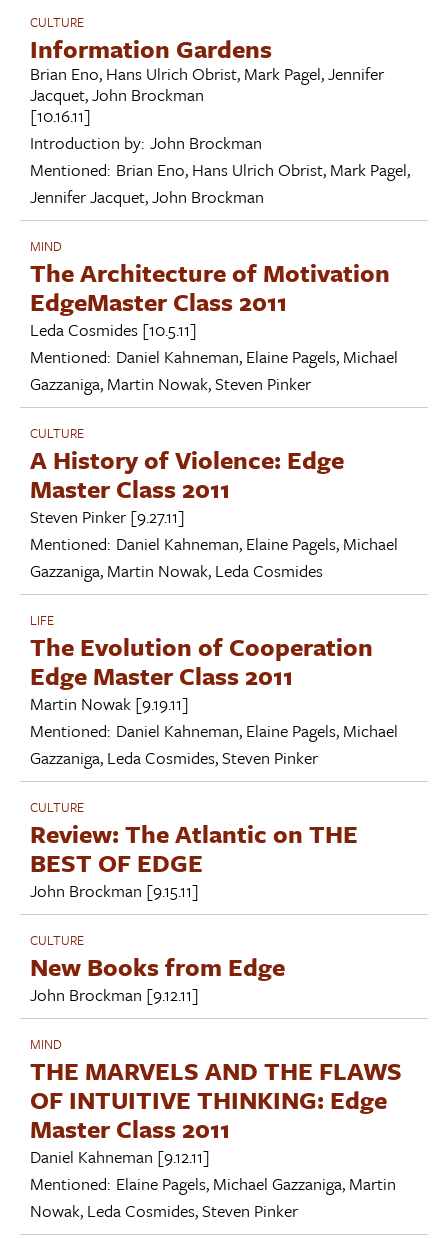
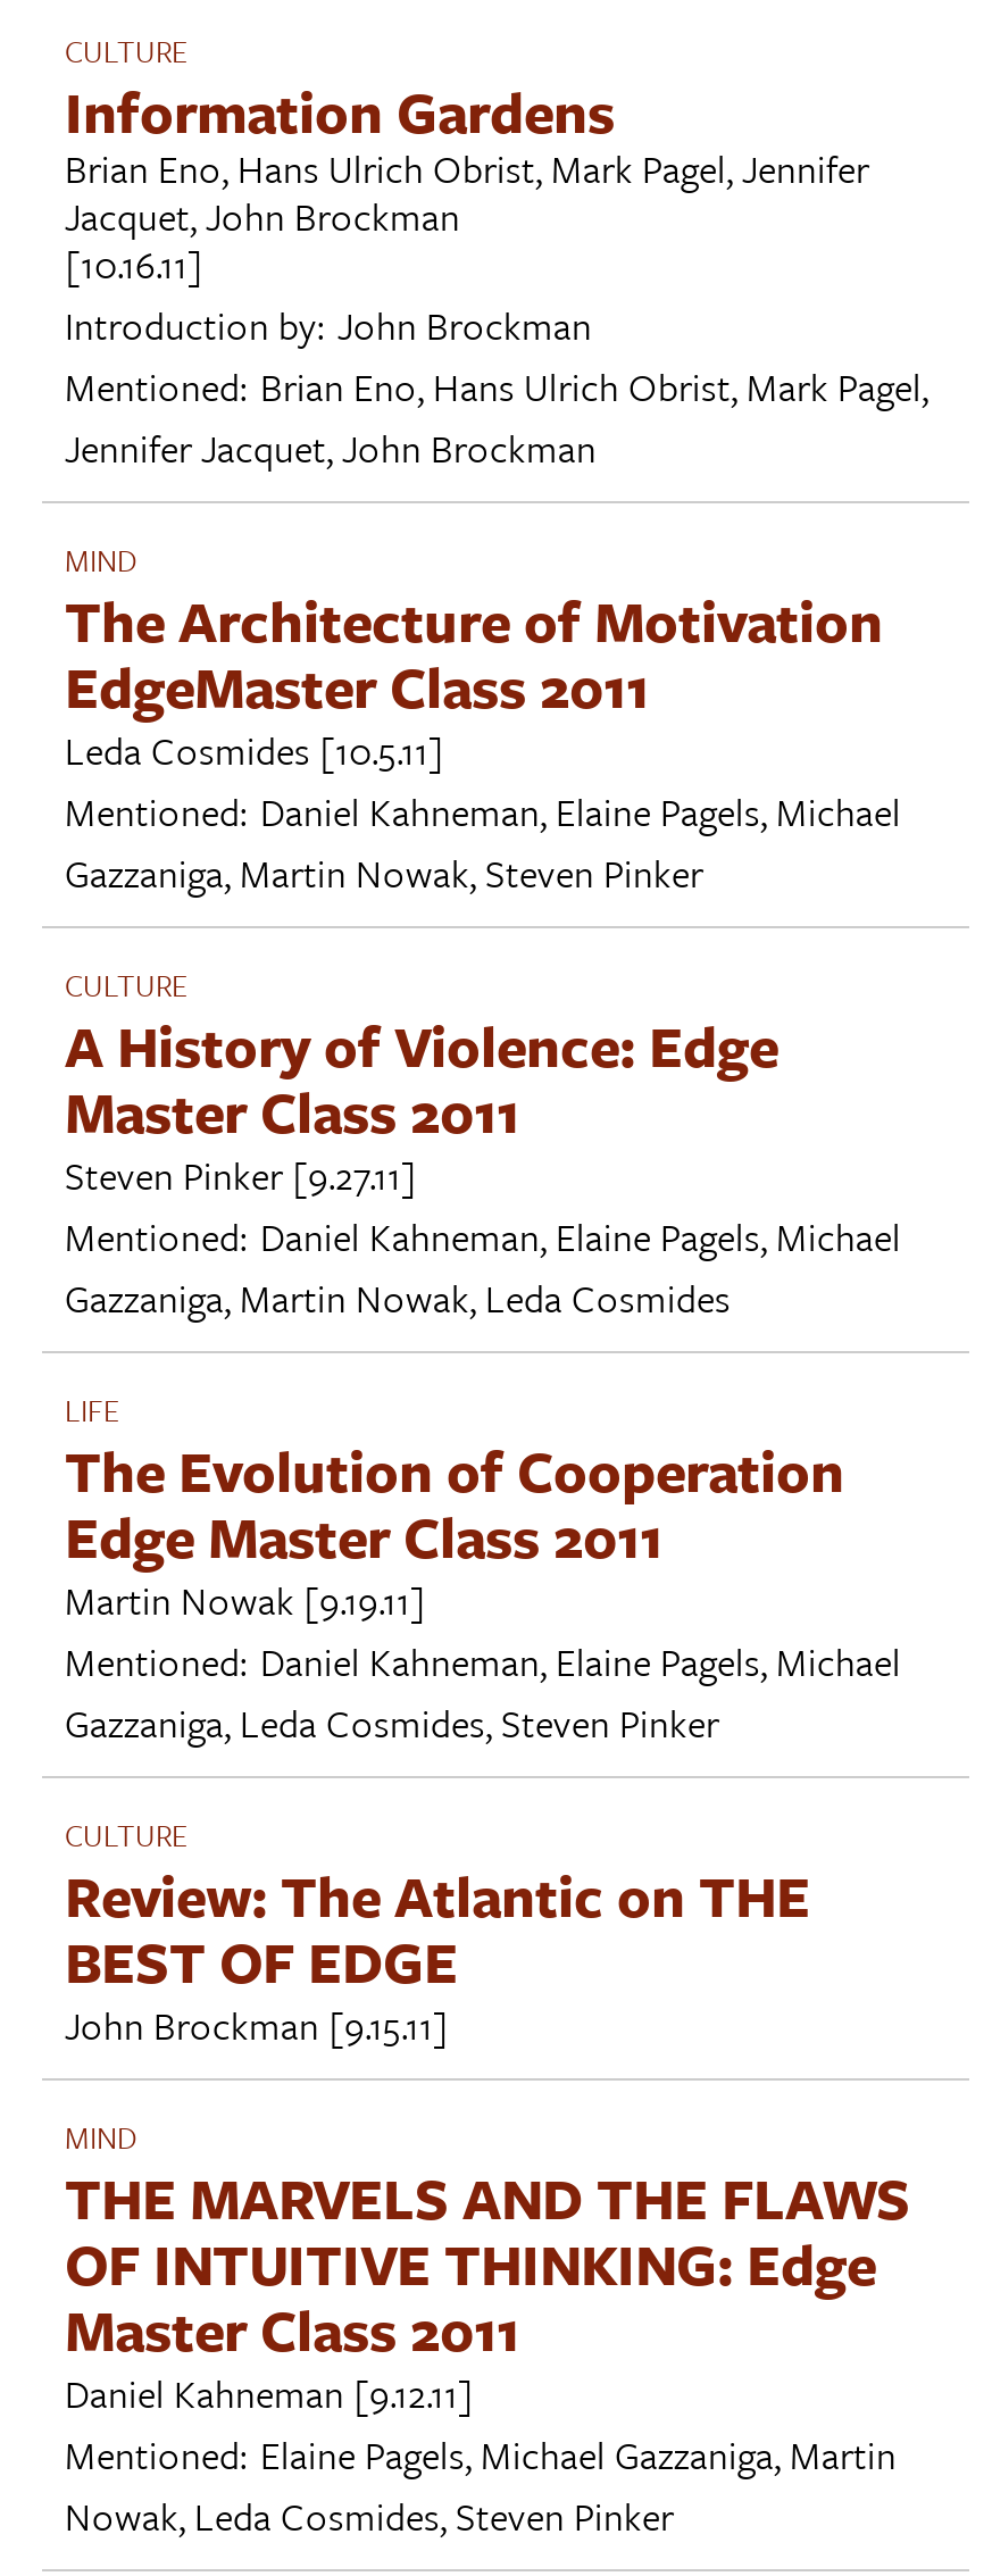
[30,930,285,1007] CULTURE | New Books from Edge | John Brockman [9.12.11] -> none

